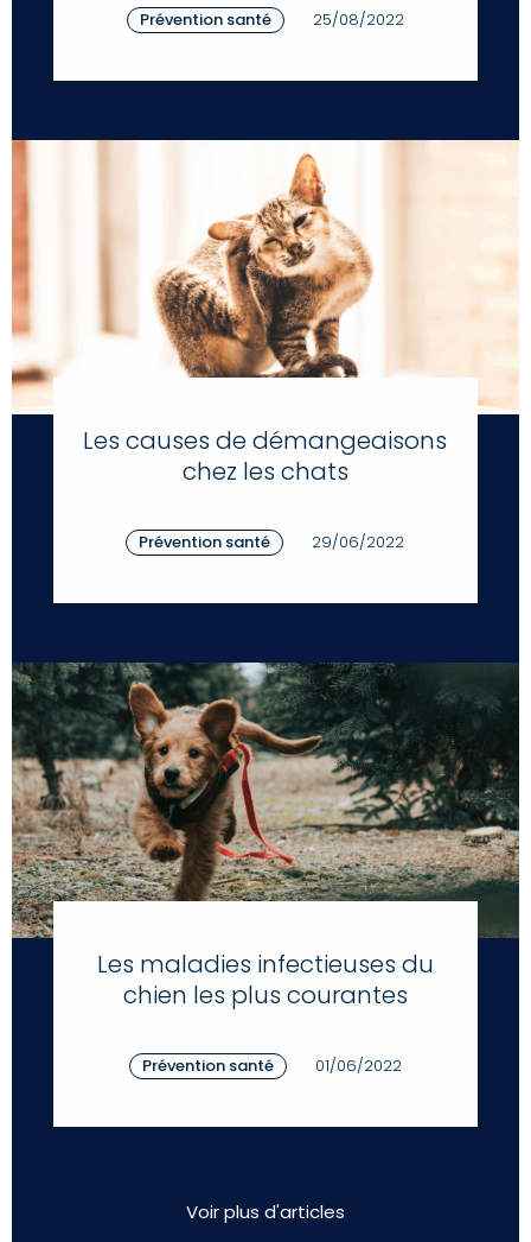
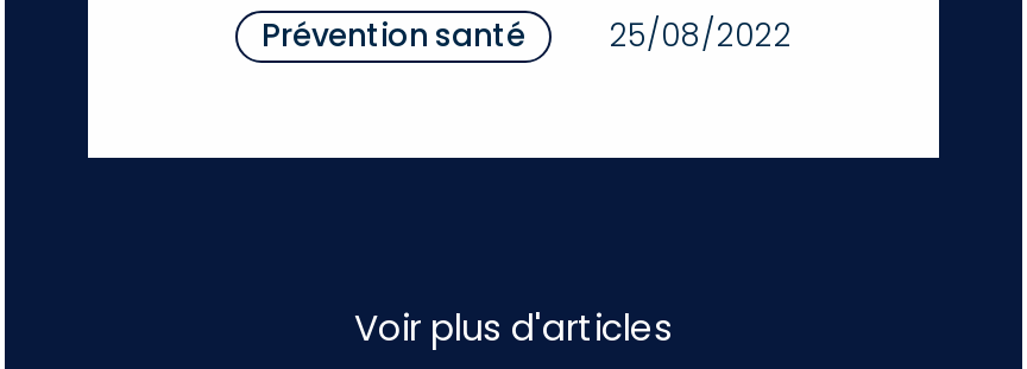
[11,139,519,554] [image] | Les causes de démangeaisons | chez les chats | Prévention santé | 29/06/2022 -> none
[11,661,520,1076] [image] | Les maladies infectieuses du | chien les plus courantes | Prévention santé | 01/06/2022 -> none

